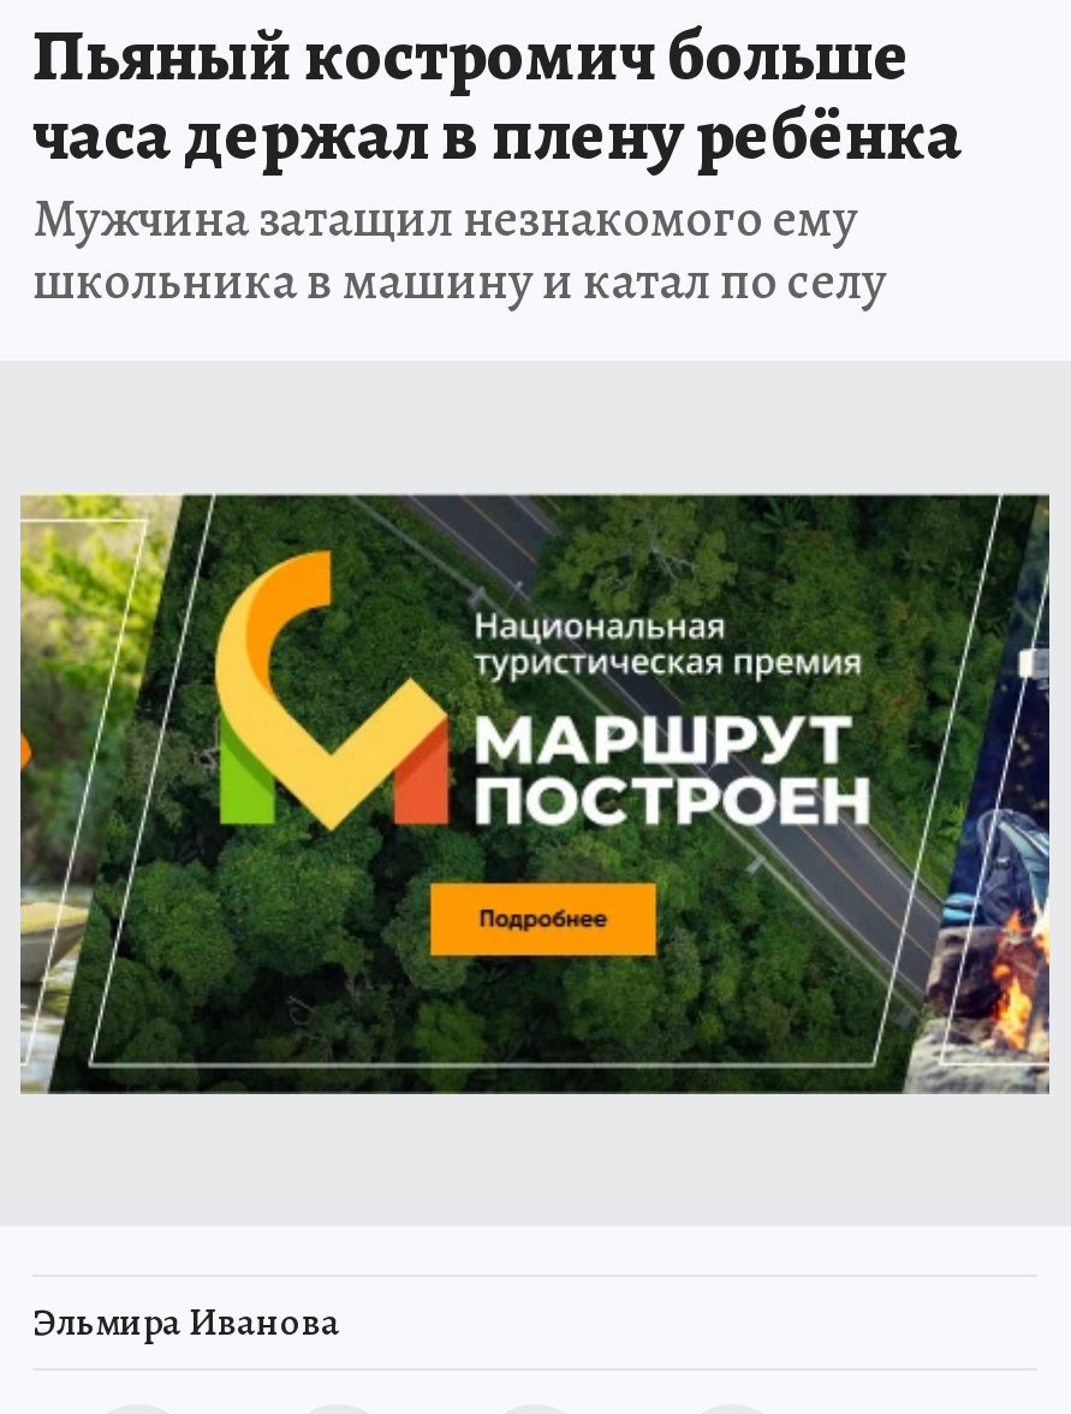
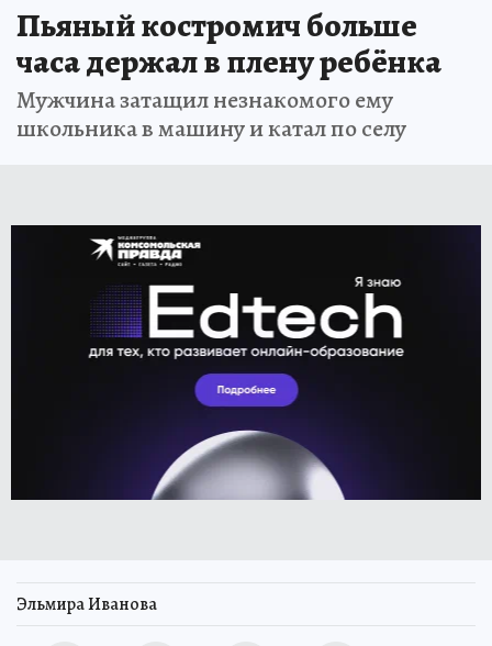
[18,493,1052,1097] [image] -> [10,224,482,500] [image]

